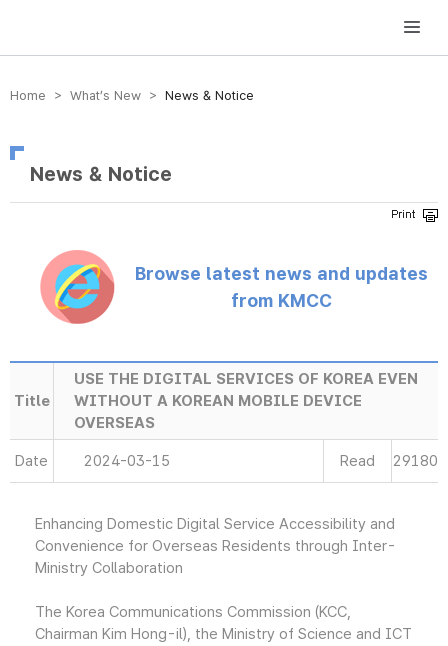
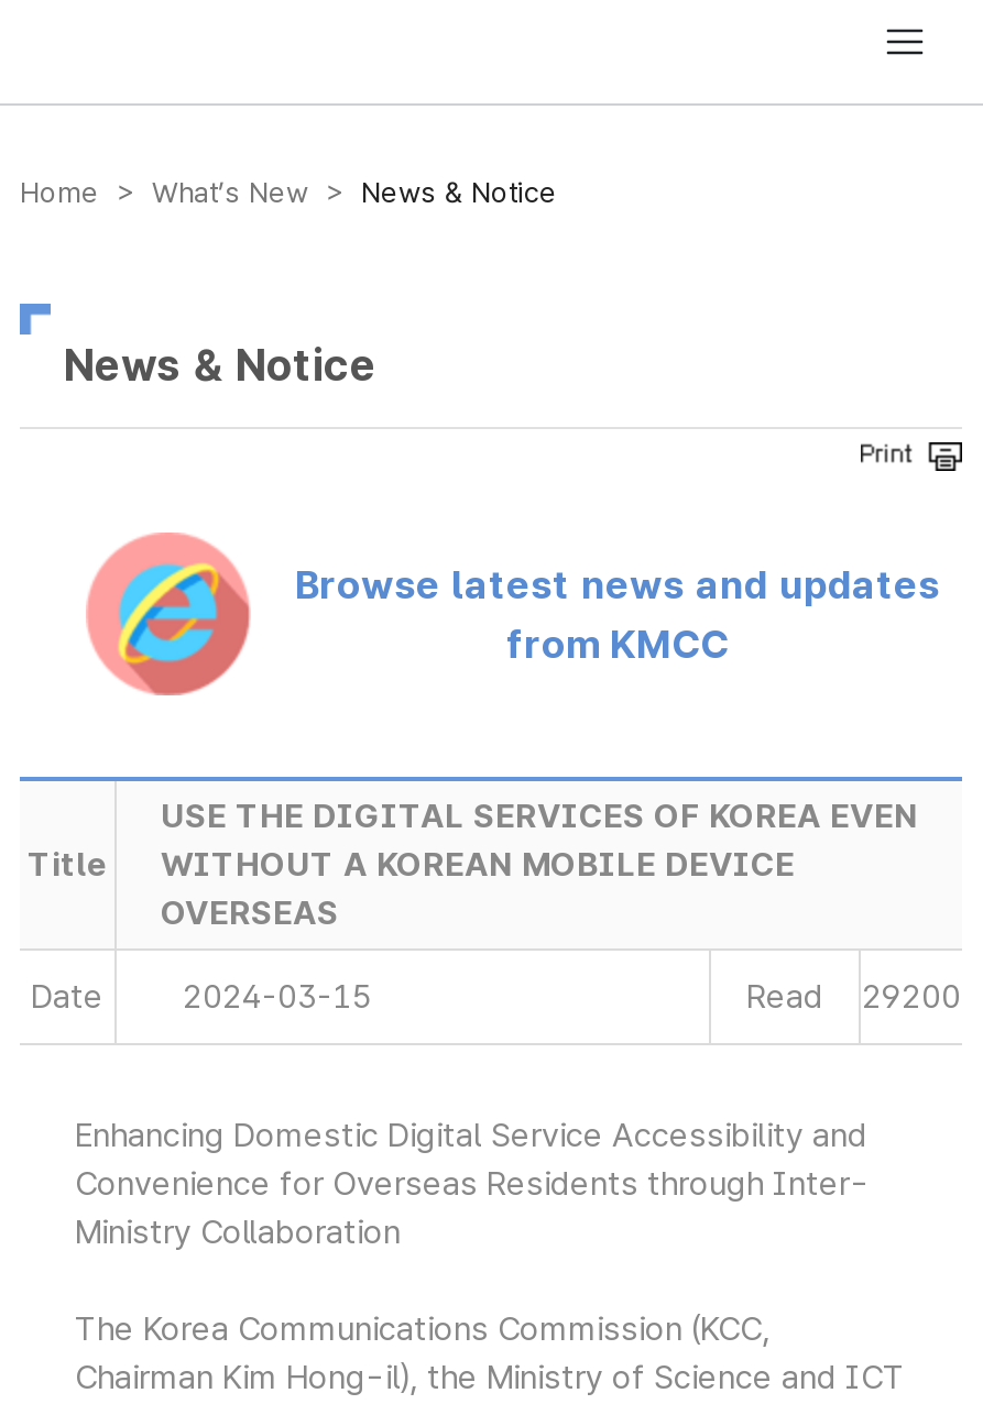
[340,452,437,470] Read 29180 -> [746,977,961,1017] Read 29200

